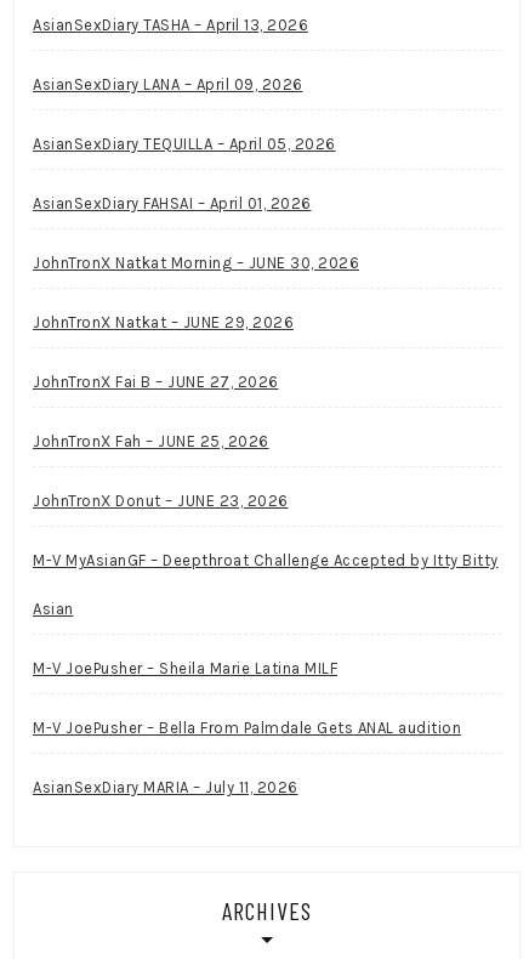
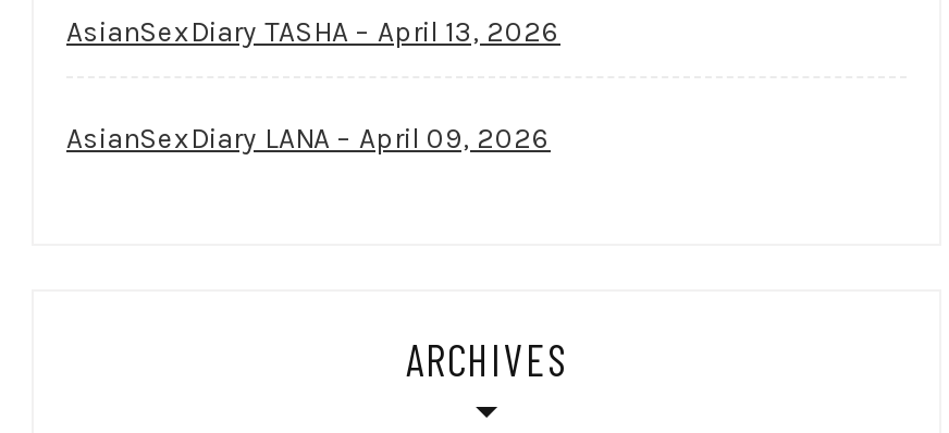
[33,135,498,796] AsianSexDiary TEQUILLA – April 05, 2026 | AsianSexDiary FAHSAI – April 01, 2026 | JohnTronX Natkat Morning – JUNE 30, 2026 | JohnTronX Natkat – JUNE 29, 2026 | JohnTronX Fai B – JUNE 27, 2026 | JohnTronX Fah – JUNE 25, 2026 | JohnTronX Donut – JUNE 23, 2026 | M-V MyAsianGF – Deepthroat Challenge Accepted by Itty Bitty | Asian | M-V JoePusher – Sheila Marie Latina MILF | M-V JoePusher – Bella From Palmdale Gets ANAL audition | AsianSexDiary MARIA – July 11, 2026 -> none

